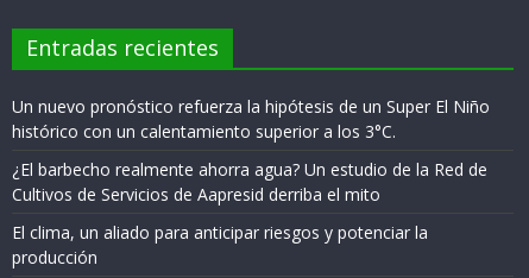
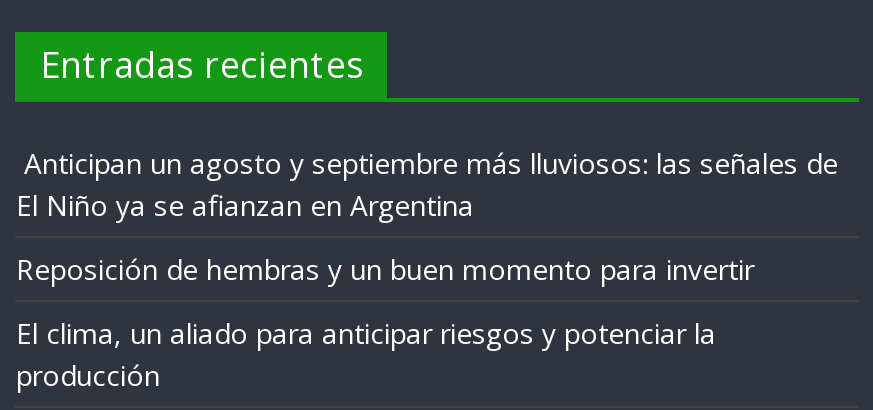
[12,95,490,142] Un nuevo pronóstico refuerza la hipótesis de un Super El Niño | histórico con un calentamiento superior a los 3°C. -> [16,145,838,225] Anticipan un agosto y septiembre más lluviosos: las señales de | El Niño ya se afianzan en Argentina
[12,158,488,205] ¿El barbecho realmente ahorra agua? Un estudio de la Red de | Cultivos de Servicios de Aapresid derriba el mito -> [16,251,754,289] Reposición de hembras y un buen momento para invertir

